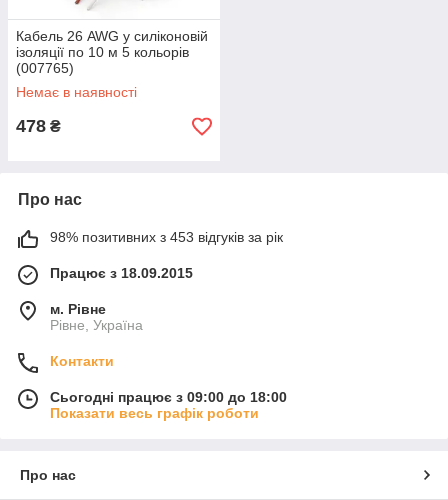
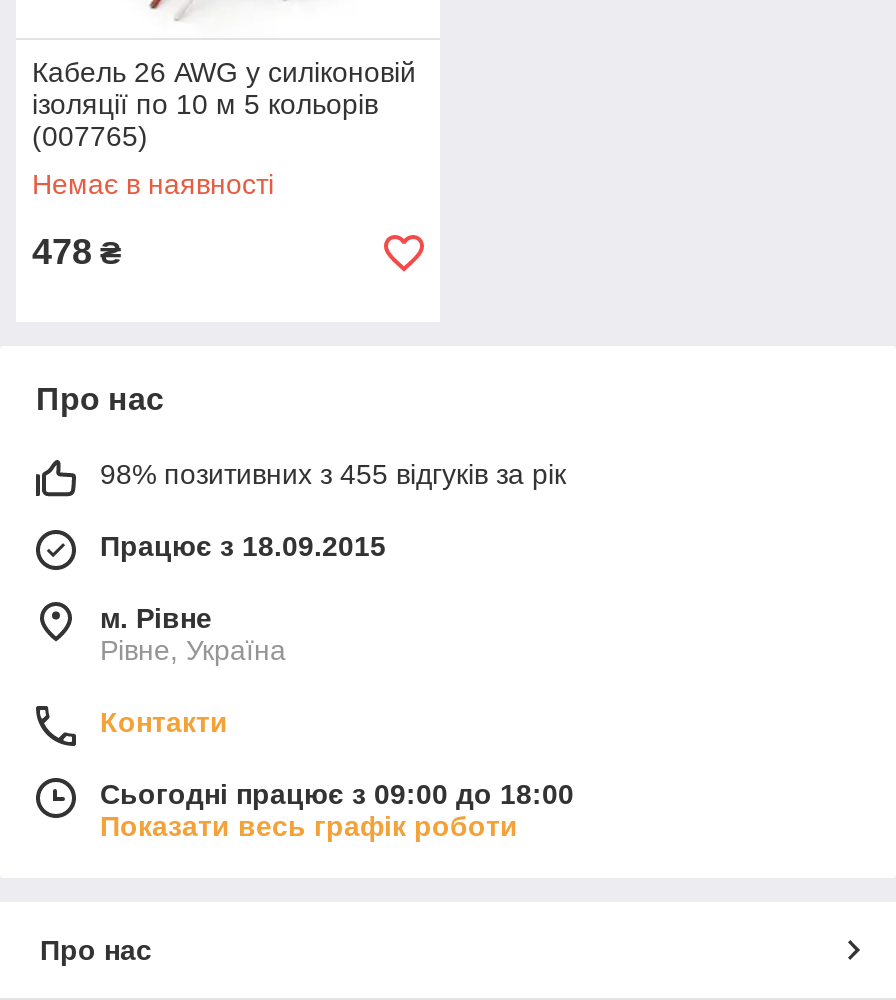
[50,229,283,245] 98% позитивних з 453 відгуків за рік -> [100,458,566,490] 98% позитивних з 455 відгуків за рік

